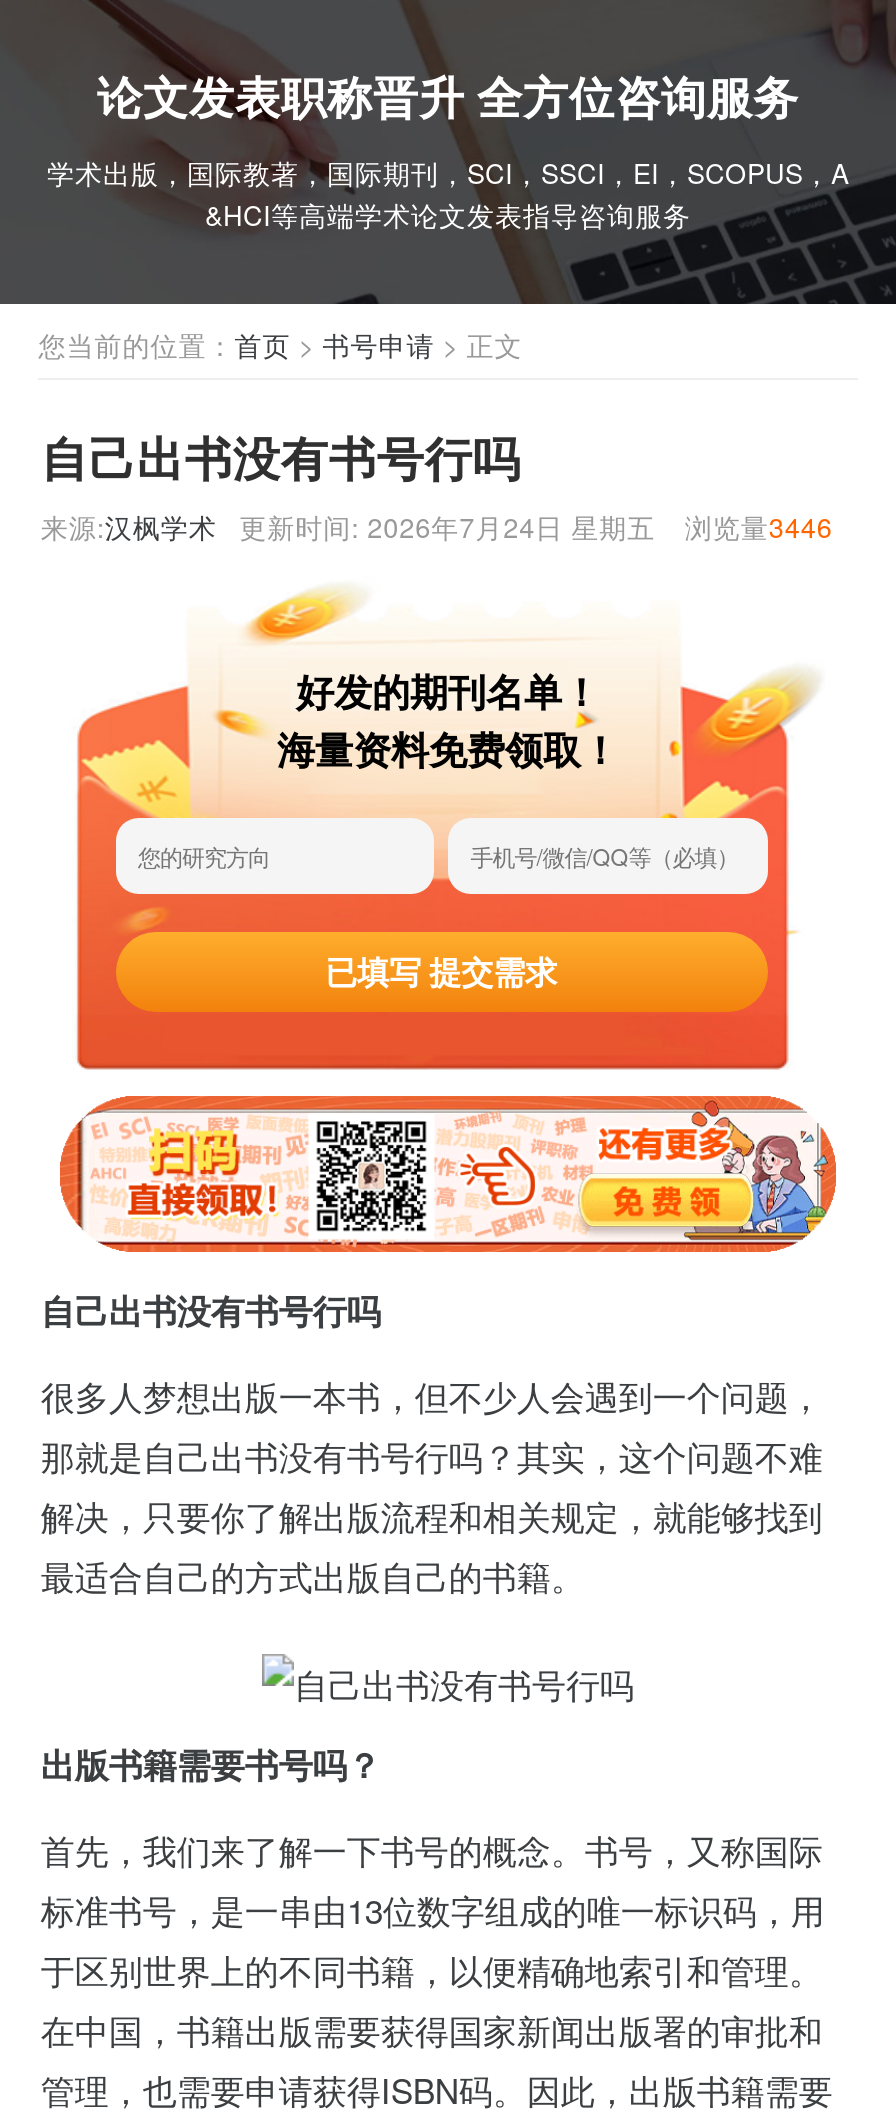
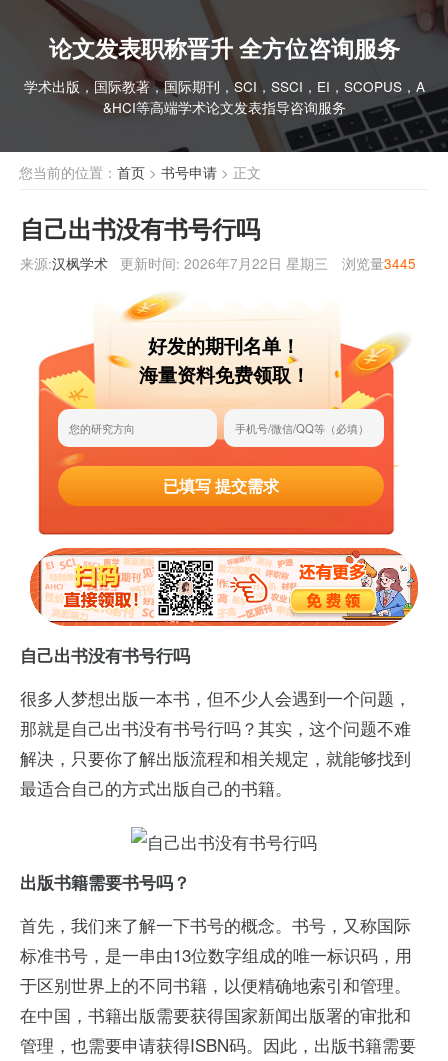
[41,505,655,545] 来源:汉枫学术 更新时间: 2026年7月24日 星期五 -> [20,253,328,273] 来源:汉枫学术 更新时间: 2026年7月22日 星期三
[685,505,833,545] 浏览量3446 -> [342,253,416,273] 浏览量3445

